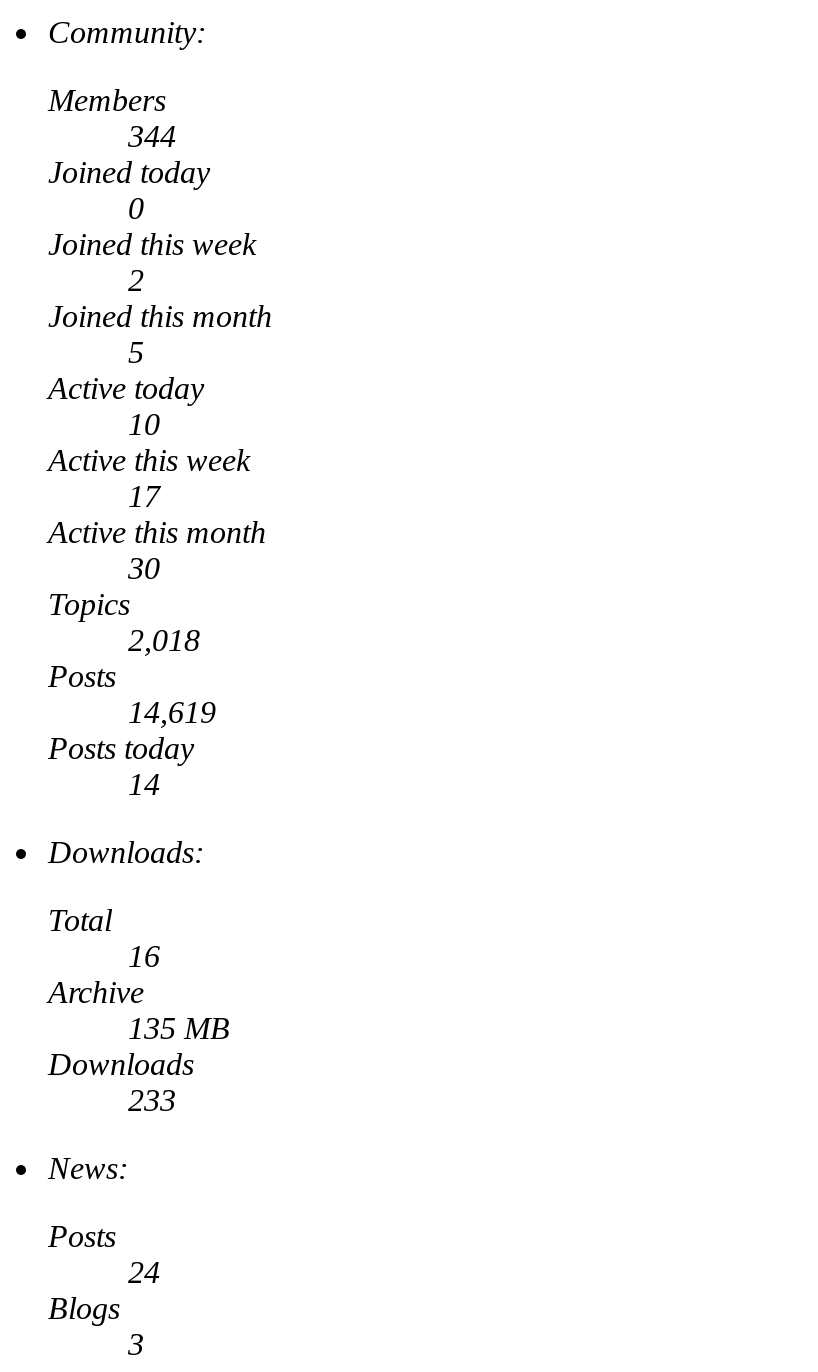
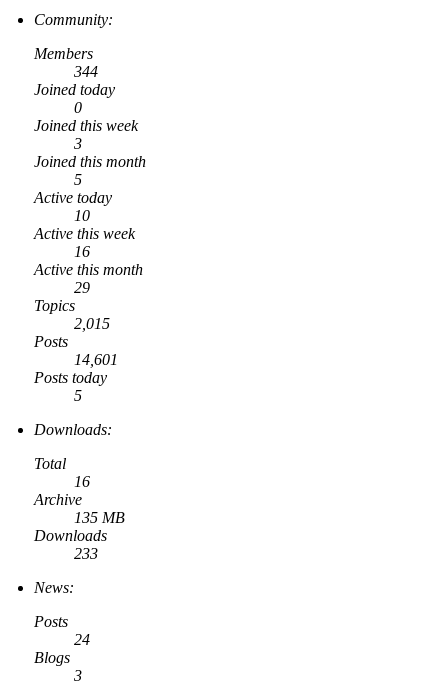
[128,263,144,297] 2 -> [74,135,82,152] 3
[128,479,160,513] 17 -> [74,243,90,260] 16
[128,551,160,585] 30 -> [74,279,90,296] 29
[128,623,200,657] 2,018 -> [74,315,110,332] 2,015
[128,695,216,729] 14,619 -> [74,351,118,368] 14,601
[128,767,160,801] 14 -> [74,387,82,404] 5

